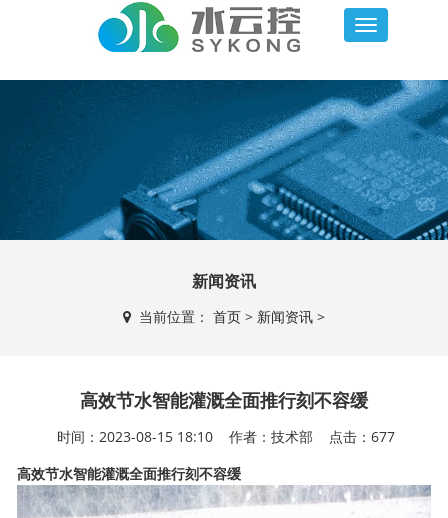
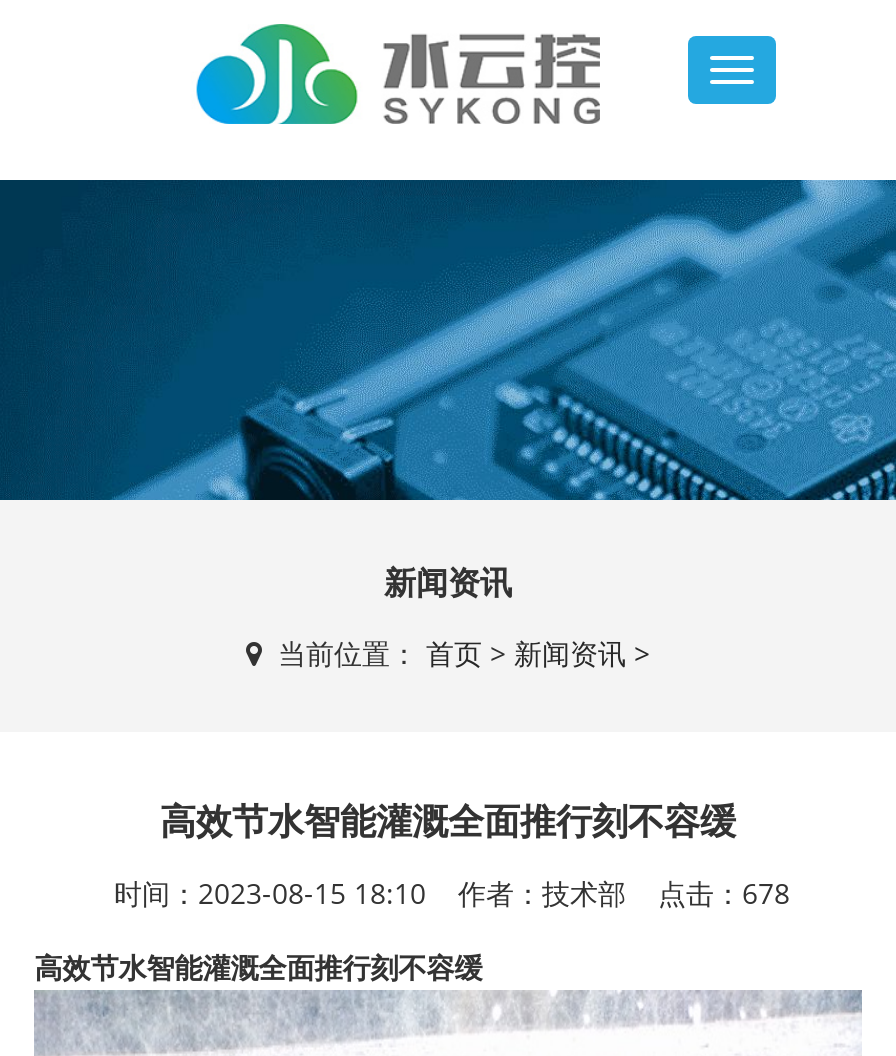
[53,427,395,446] 时间：2023-08-15 18:10 作者：技术部 点击：677 -> [106,874,790,912] 时间：2023-08-15 18:10 作者：技术部 点击：678

